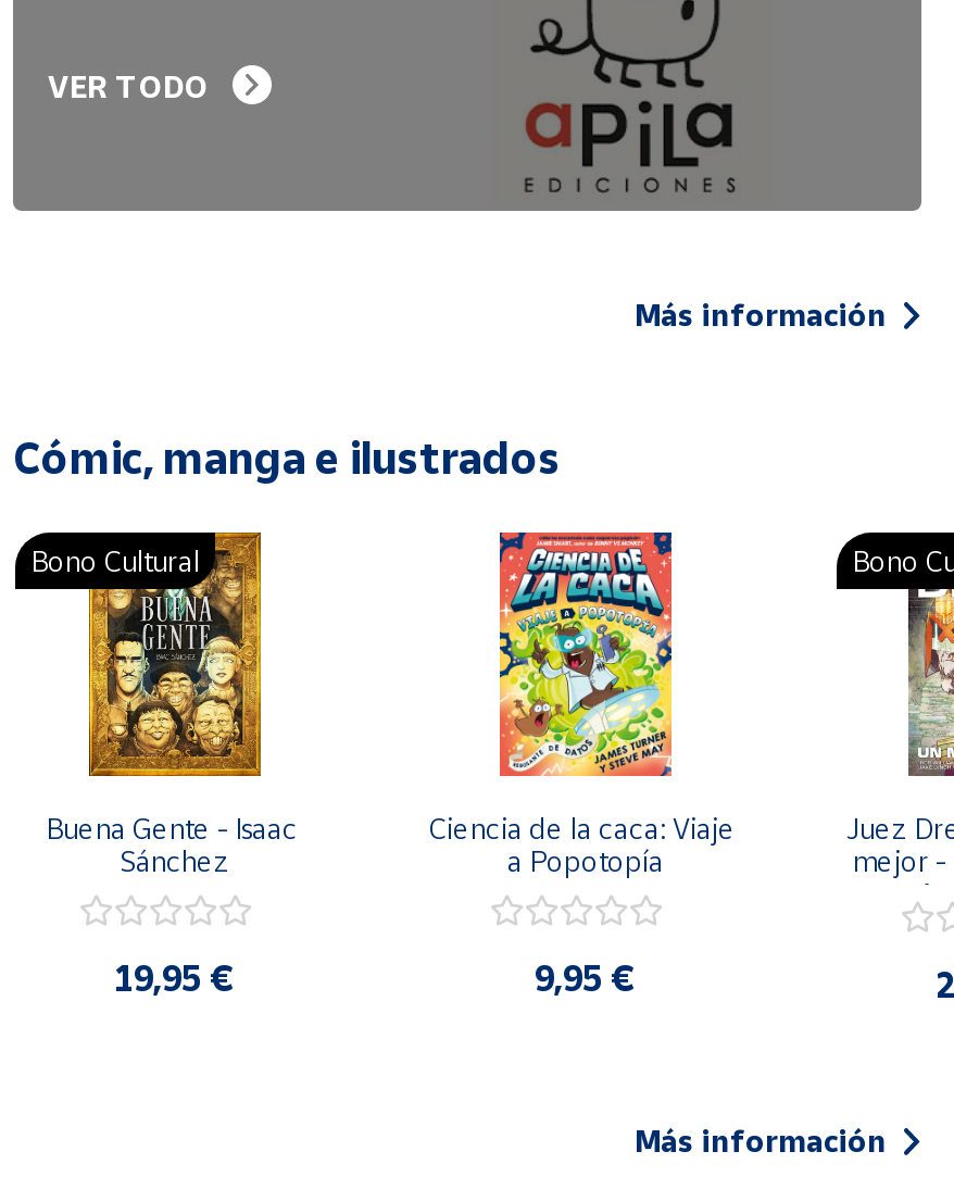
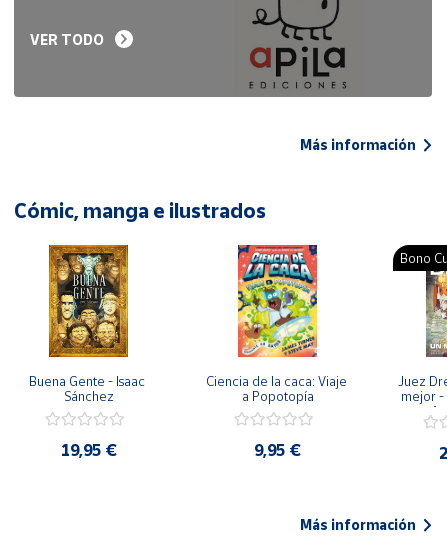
[30,544,200,579] Bono Cultural -> none

